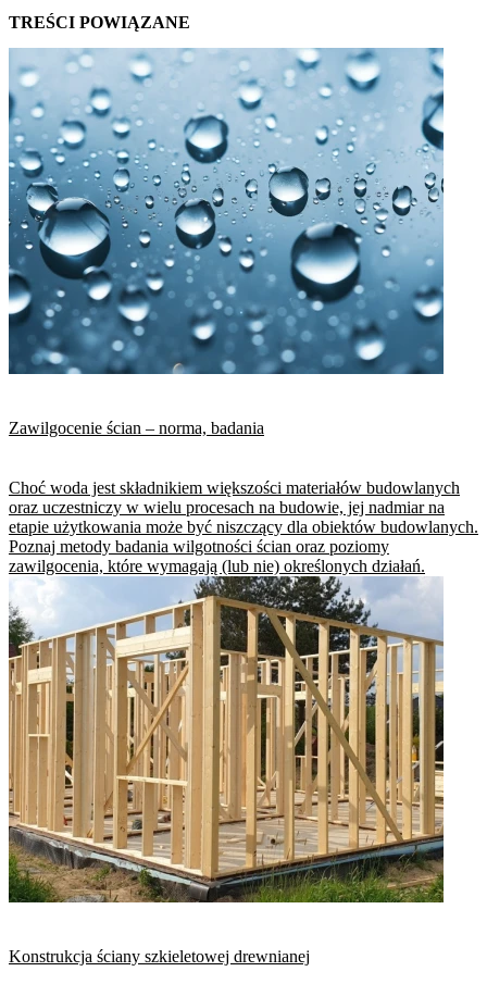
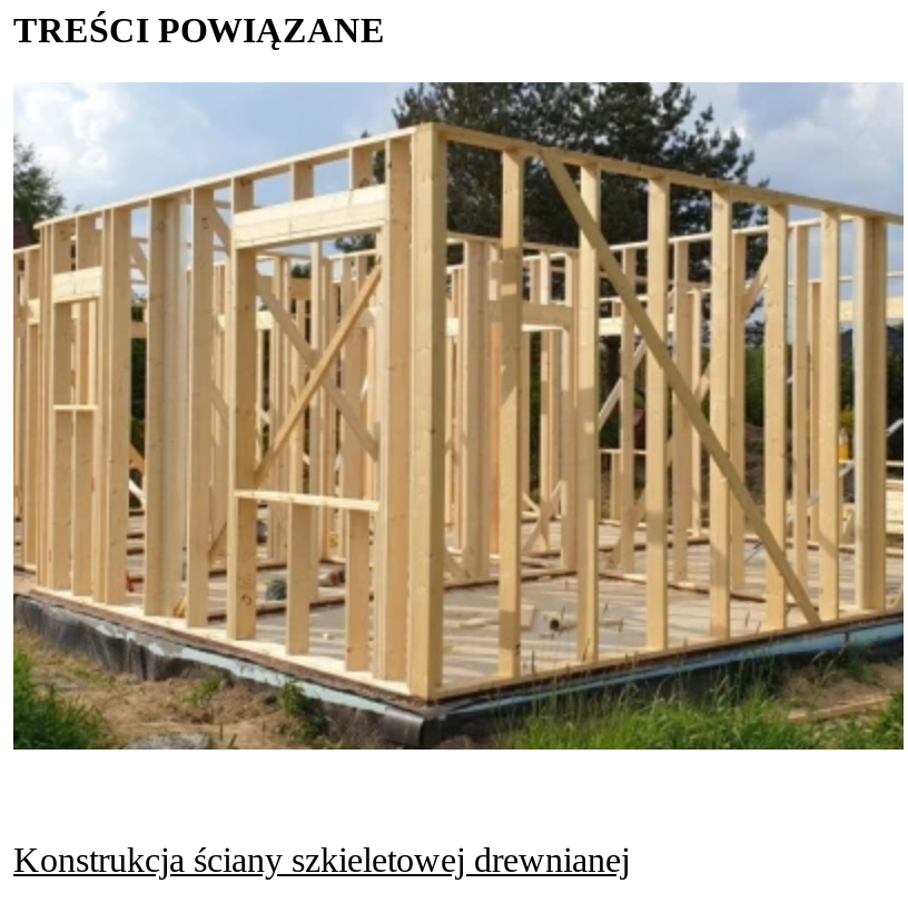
[8,48,478,575] [image] | Zawilgocenie ścian – norma, badania | Choć woda jest składnikiem większości materiałów budowlanych | oraz uczestniczy w wielu procesach na budowie, jej nadmiar na | etapie użytkowania może być niszczący dla obiektów budowlanych. | Poznaj metody badania wilgotności ścian oraz poziomy | zawilgocenia, które wymagają (lub nie) określonych działań. -> none

